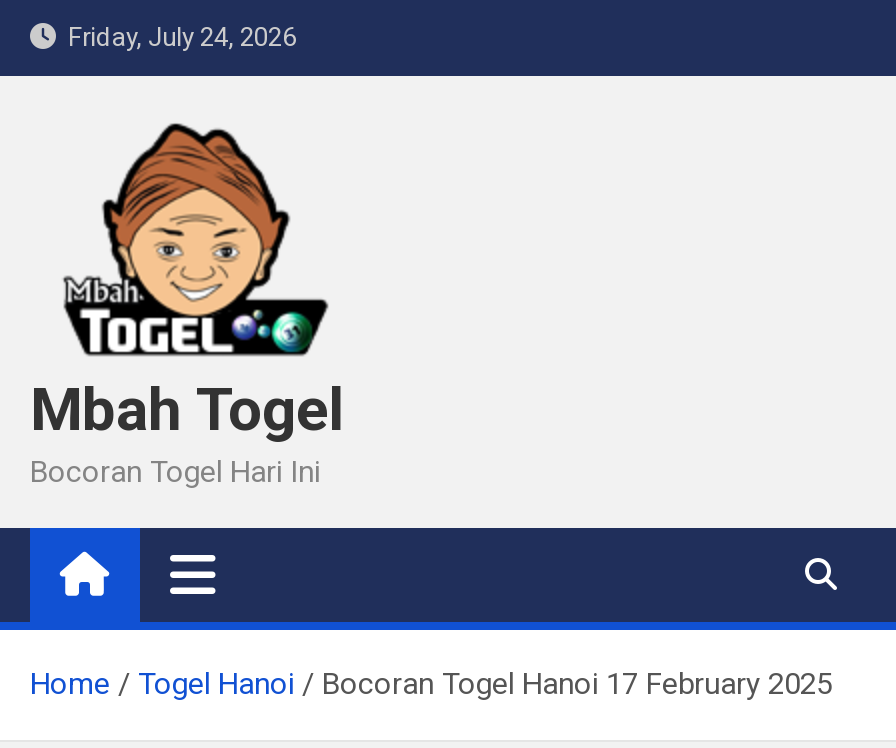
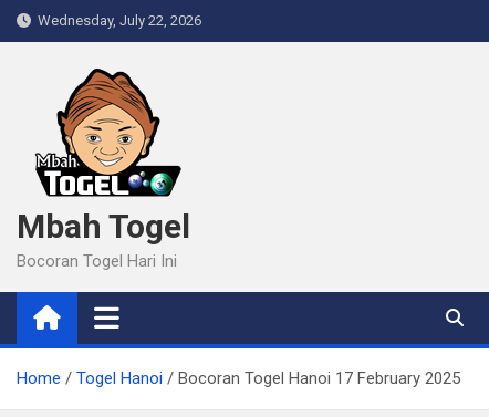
[56,22,296,52] Friday, July 24, 2026 -> [31,12,201,29] Wednesday, July 22, 2026

